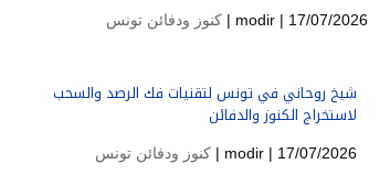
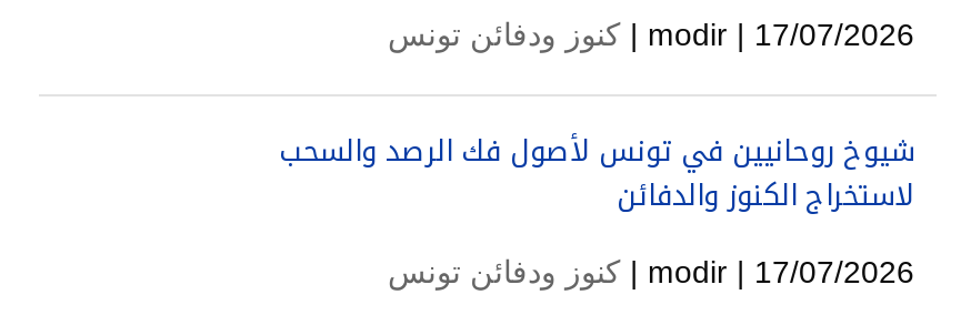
[53,79,357,106] شيخ روحاني في تونس لتقنيات فك الرصد والسحب -> [279,124,914,180] شيوخ روحانيين في تونس لأصول فك الرصد والسحب

